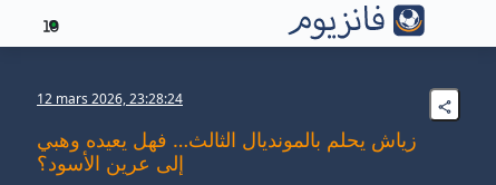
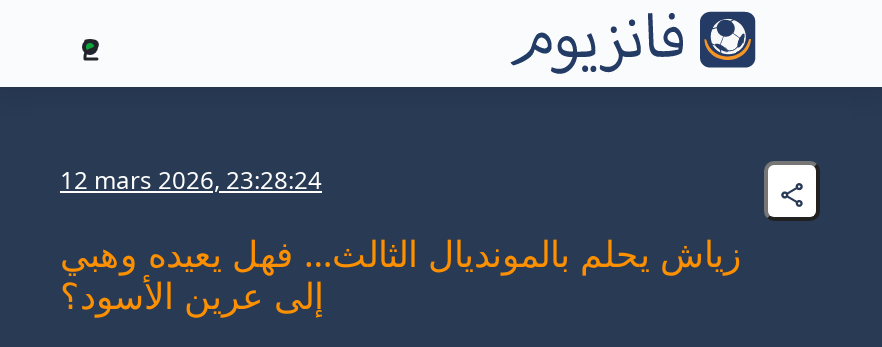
[43,19,59,33] 10 -> [82,37,100,63] 2

